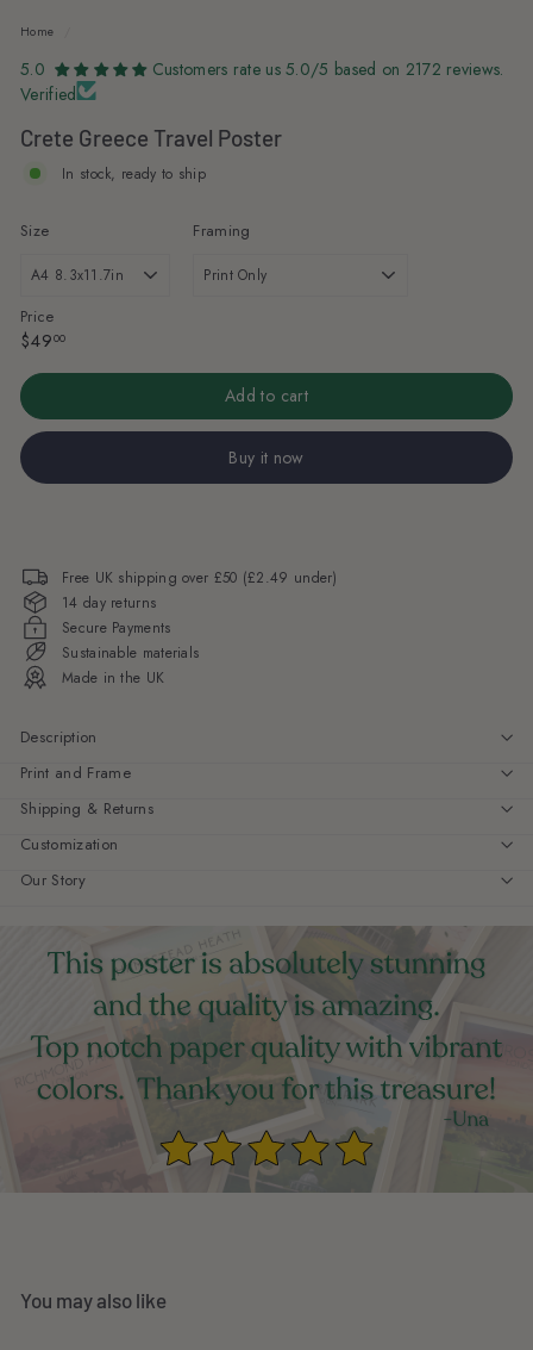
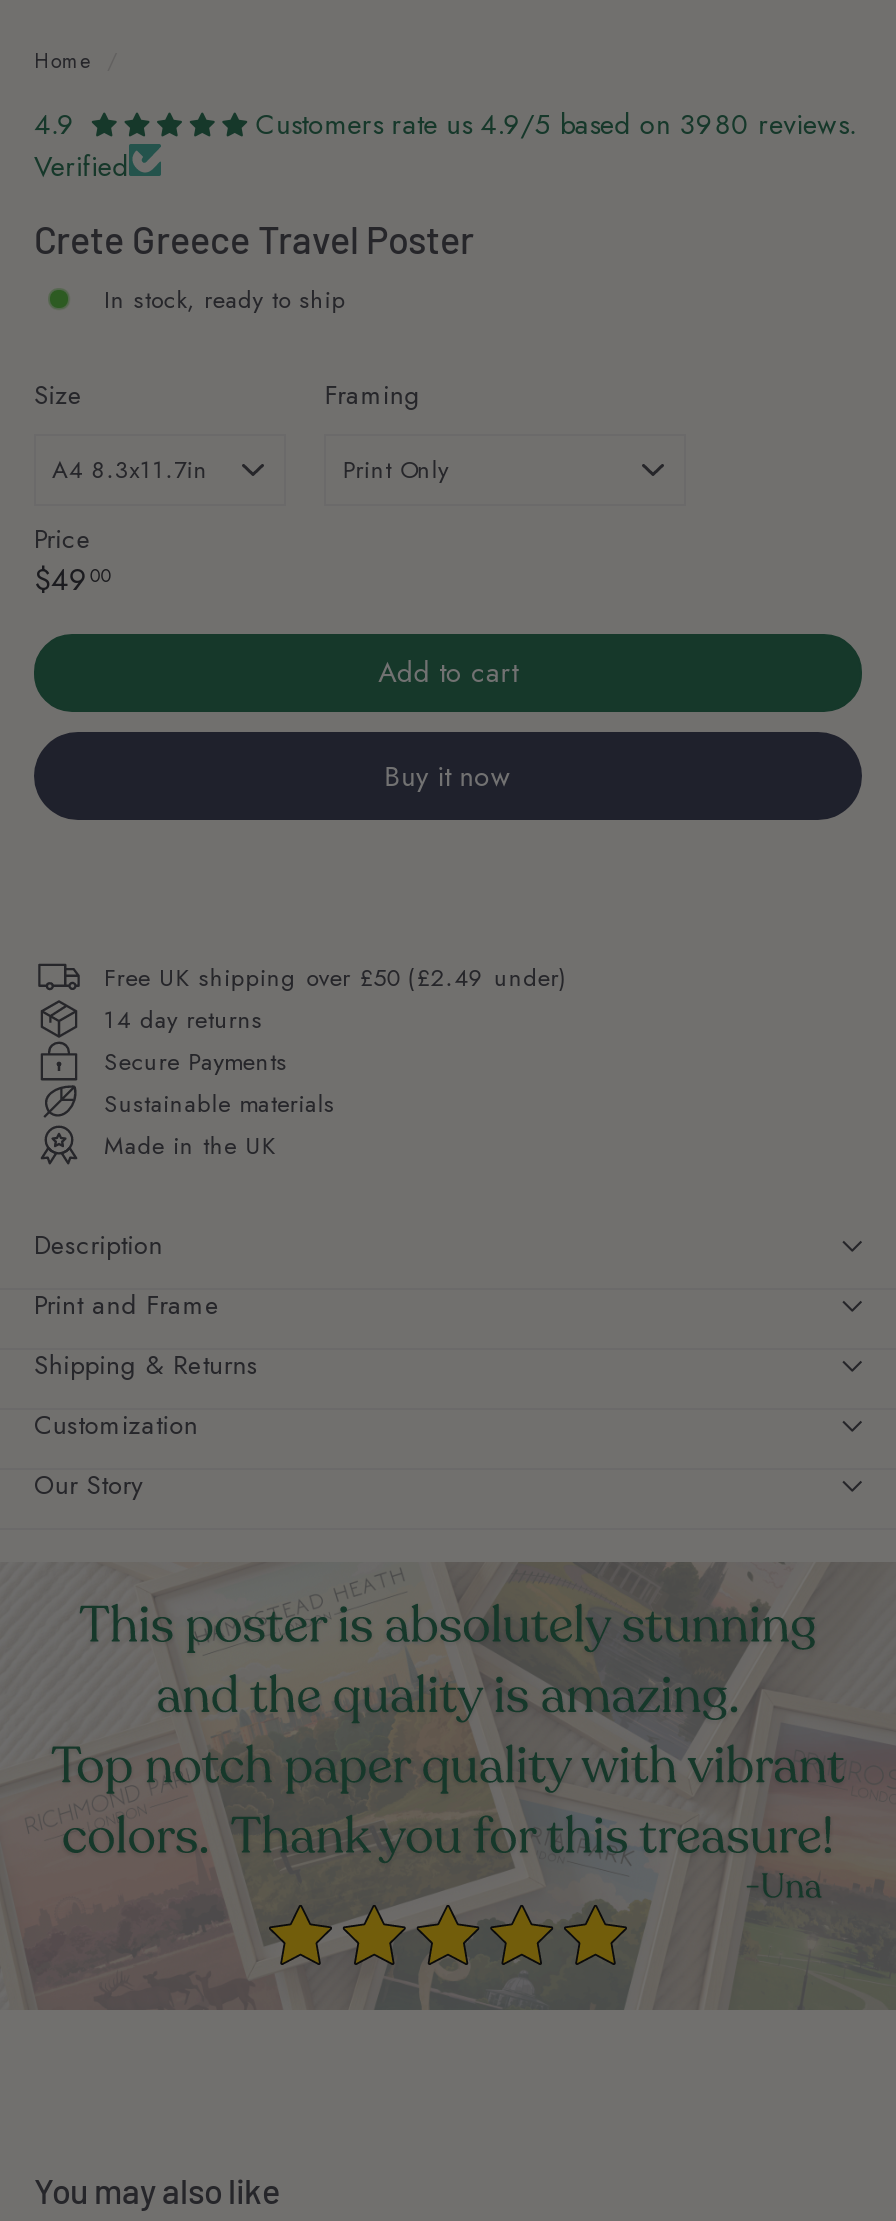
[20,57,45,81] 5.0 -> [34,104,76,144] 4.9
[152,57,504,81] Customers rate us 5.0/5 based on 2172 reviews. -> [256,104,855,144] Customers rate us 4.9/5 based on 3980 reviews.

